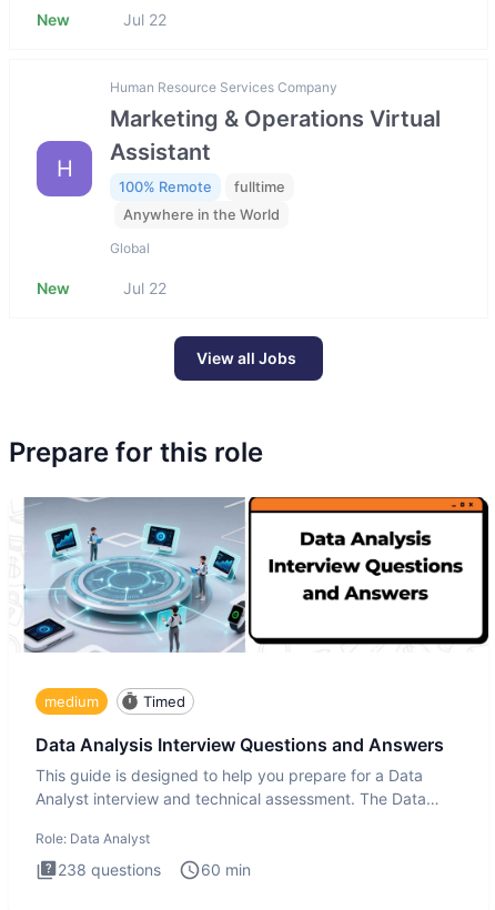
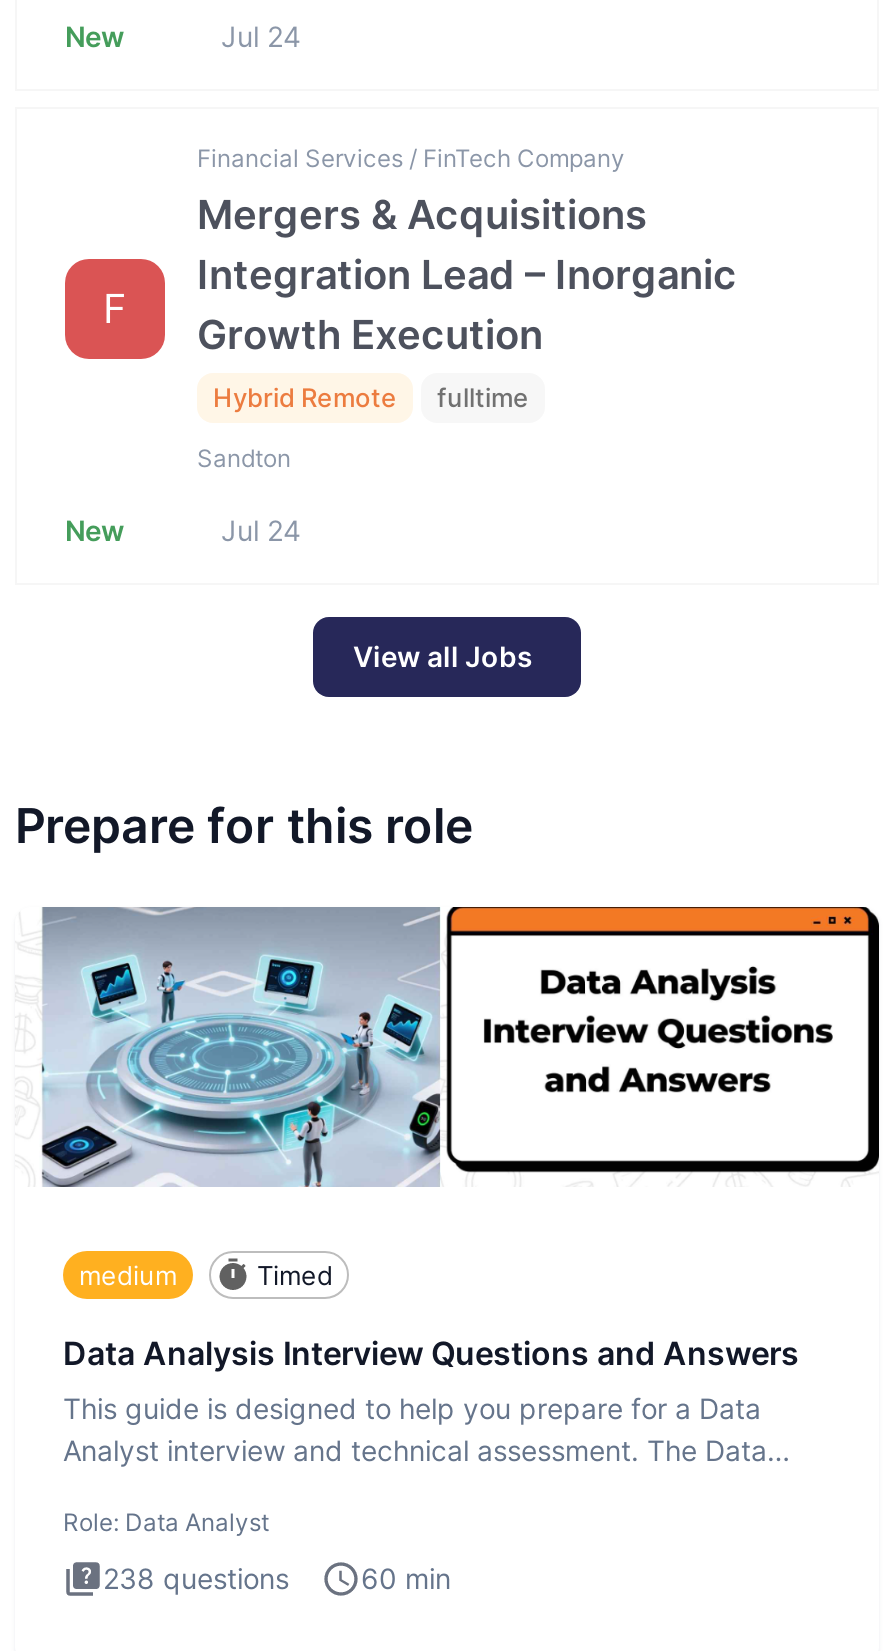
[123,10,166,29] Jul 22 -> [221,19,301,53] Jul 24
[110,79,441,165] Human Resource Services Company | Marketing & Operations Virtual | Assistant -> [197,143,737,359] Financial Services / FinTech Company | Mergers & Acquisitions | Integration Lead – Inorganic | Growth Execution
[56,155,73,182] H -> [103,285,127,333] F
[119,179,212,195] 100% Remote -> [213,383,397,413] Hybrid Remote
moved [234,179,285,195] -> [437,383,529,413]: fulltime
[110,206,280,257] Anywhere in the World | Global -> [197,444,291,474] Sandton
[123,279,166,298] Jul 22 -> [221,514,301,548] Jul 24

